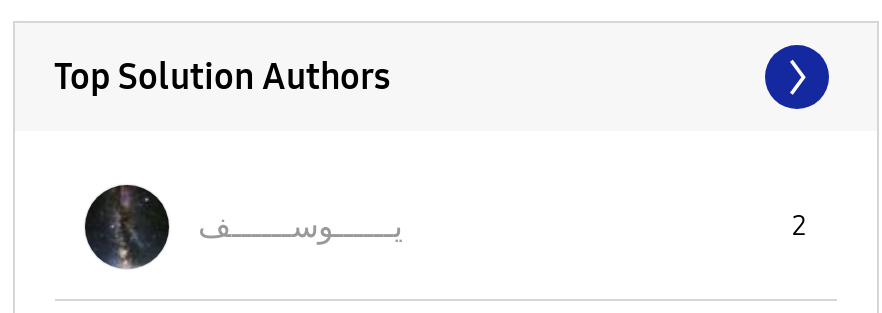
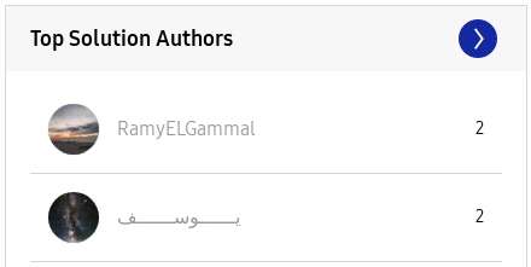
none -> [49,105,483,155] [image] | RamyELGammal | 2

